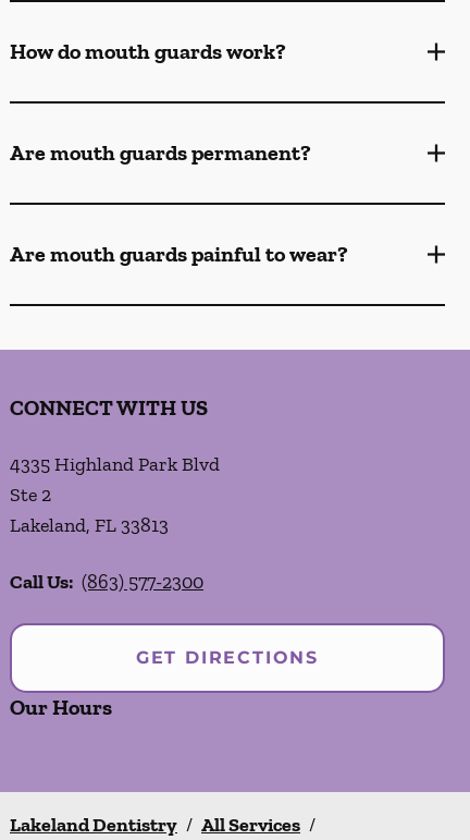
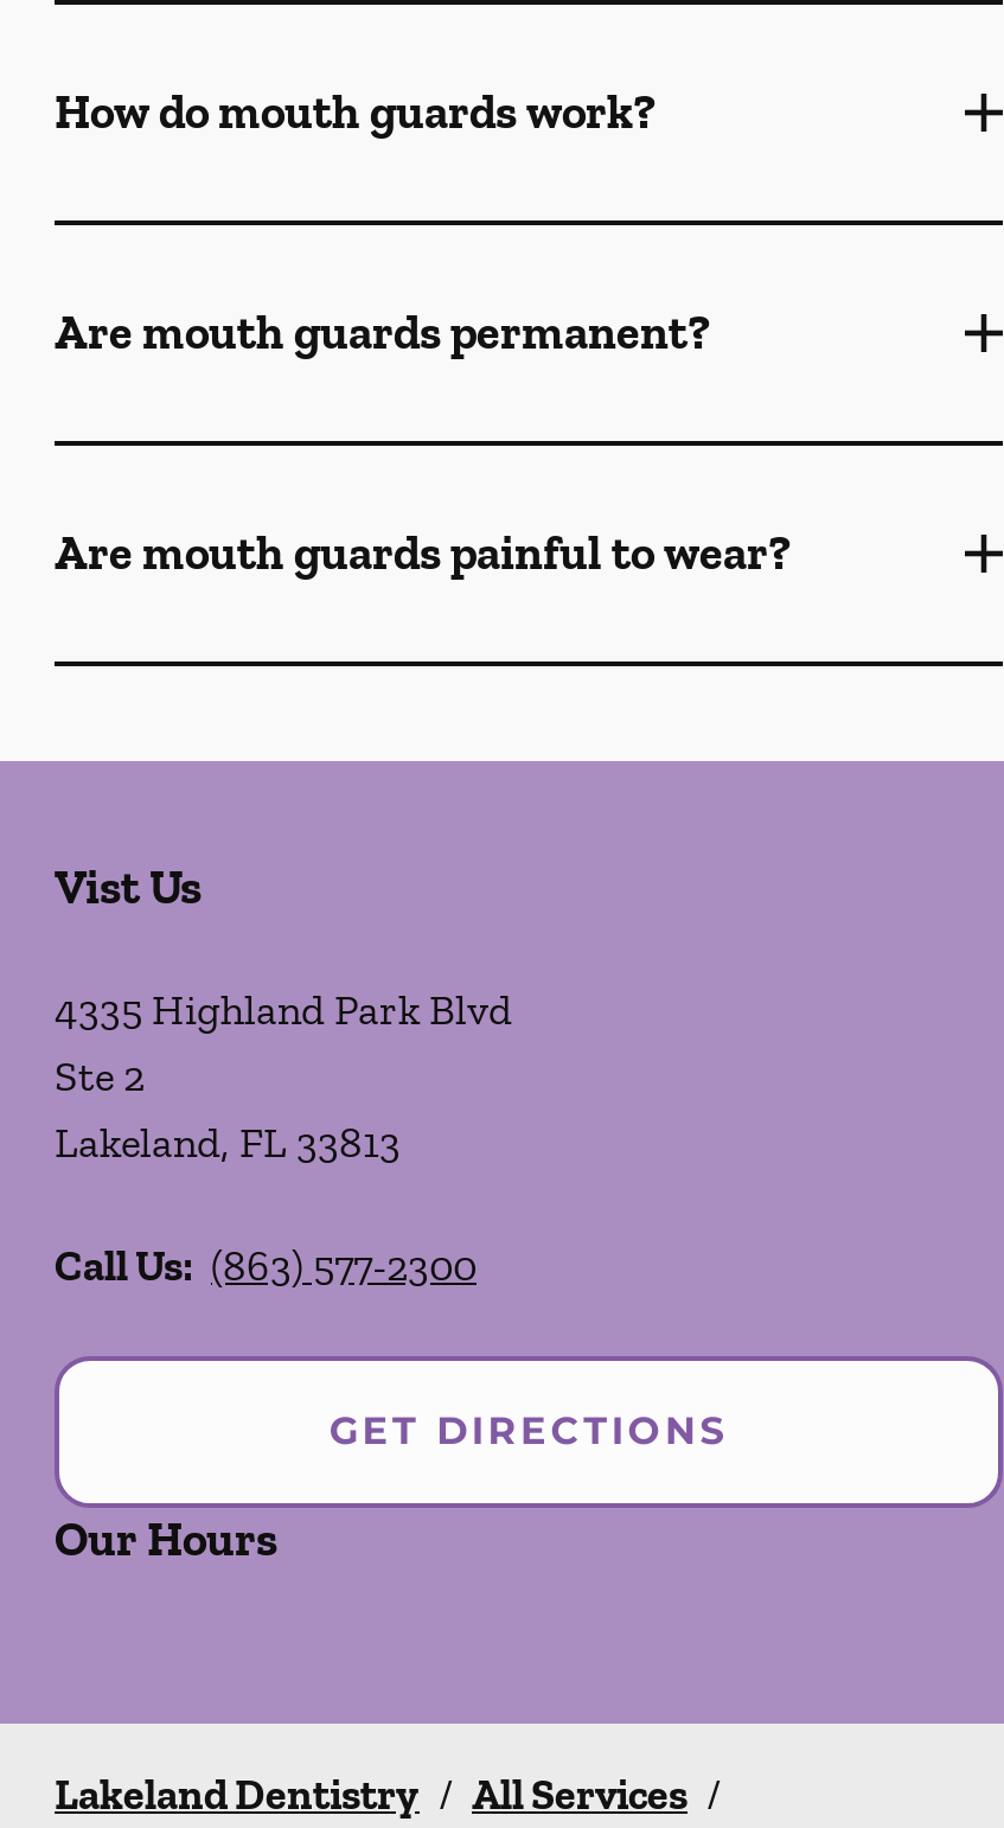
[10,394,208,421] CONNECT WITH US -> [55,858,202,915] Vist Us

